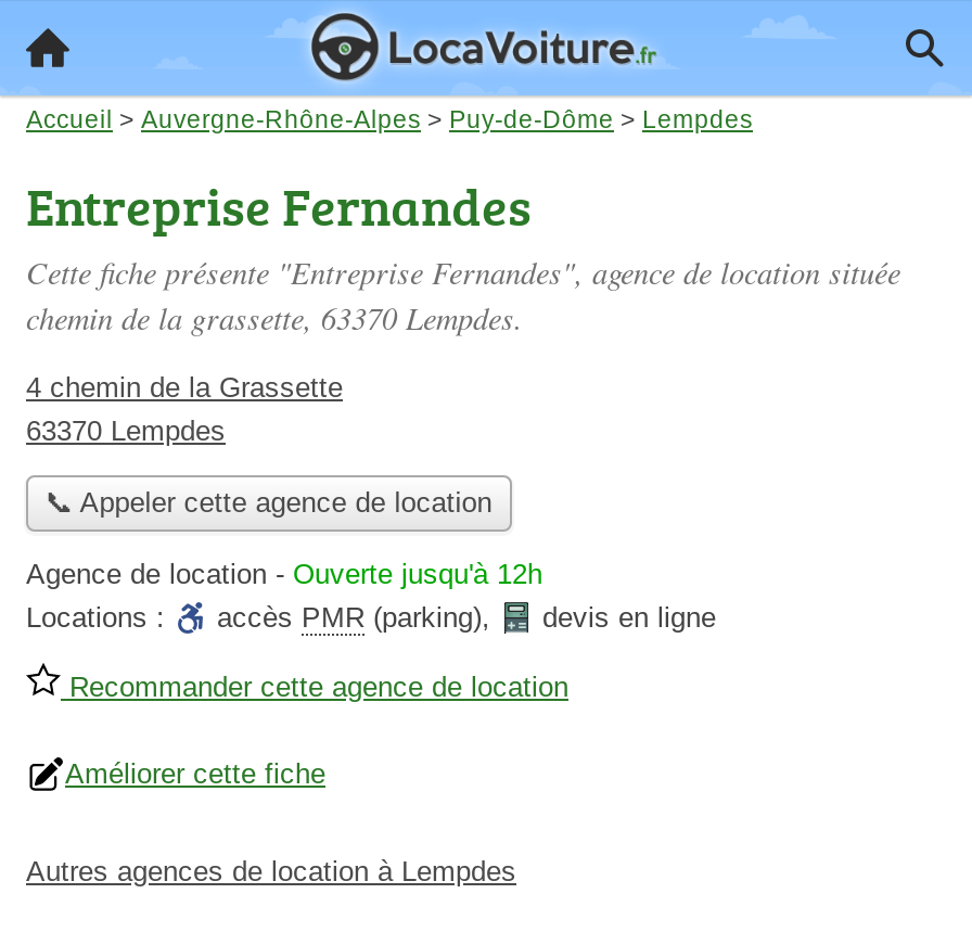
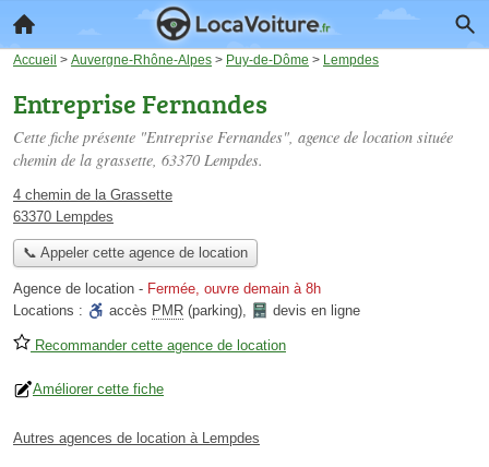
[26,559,542,591] Agence de location - Ouverte jusqu'à 12h -> [13,281,321,297] Agence de location - Fermée, ouvre demain à 8h

